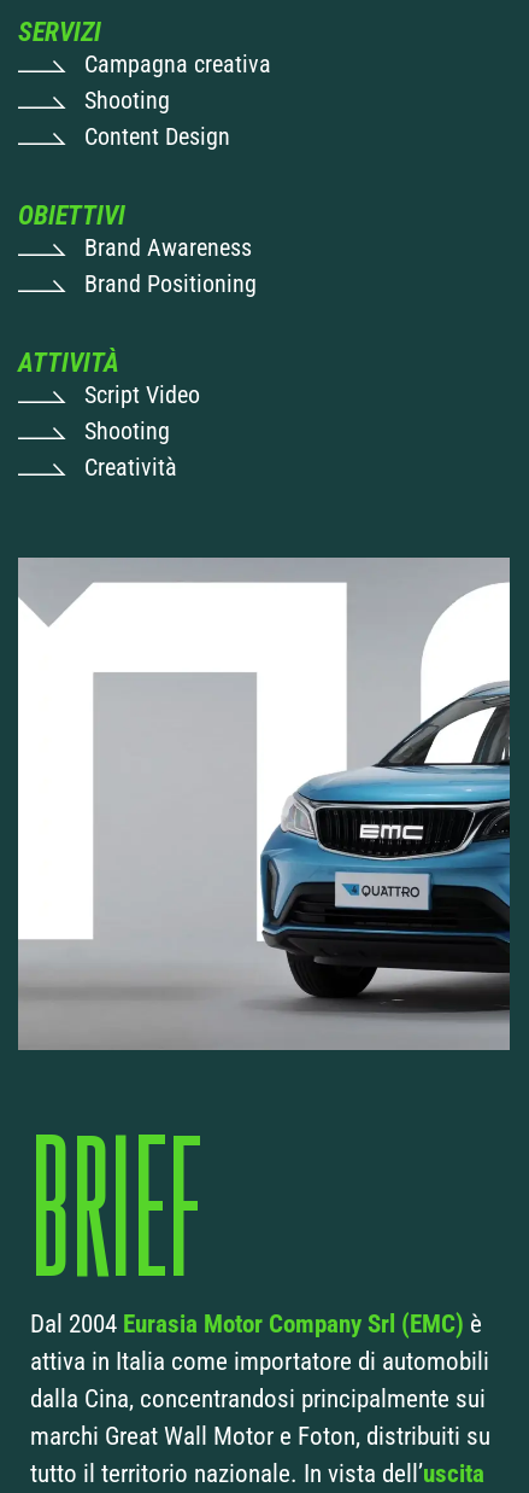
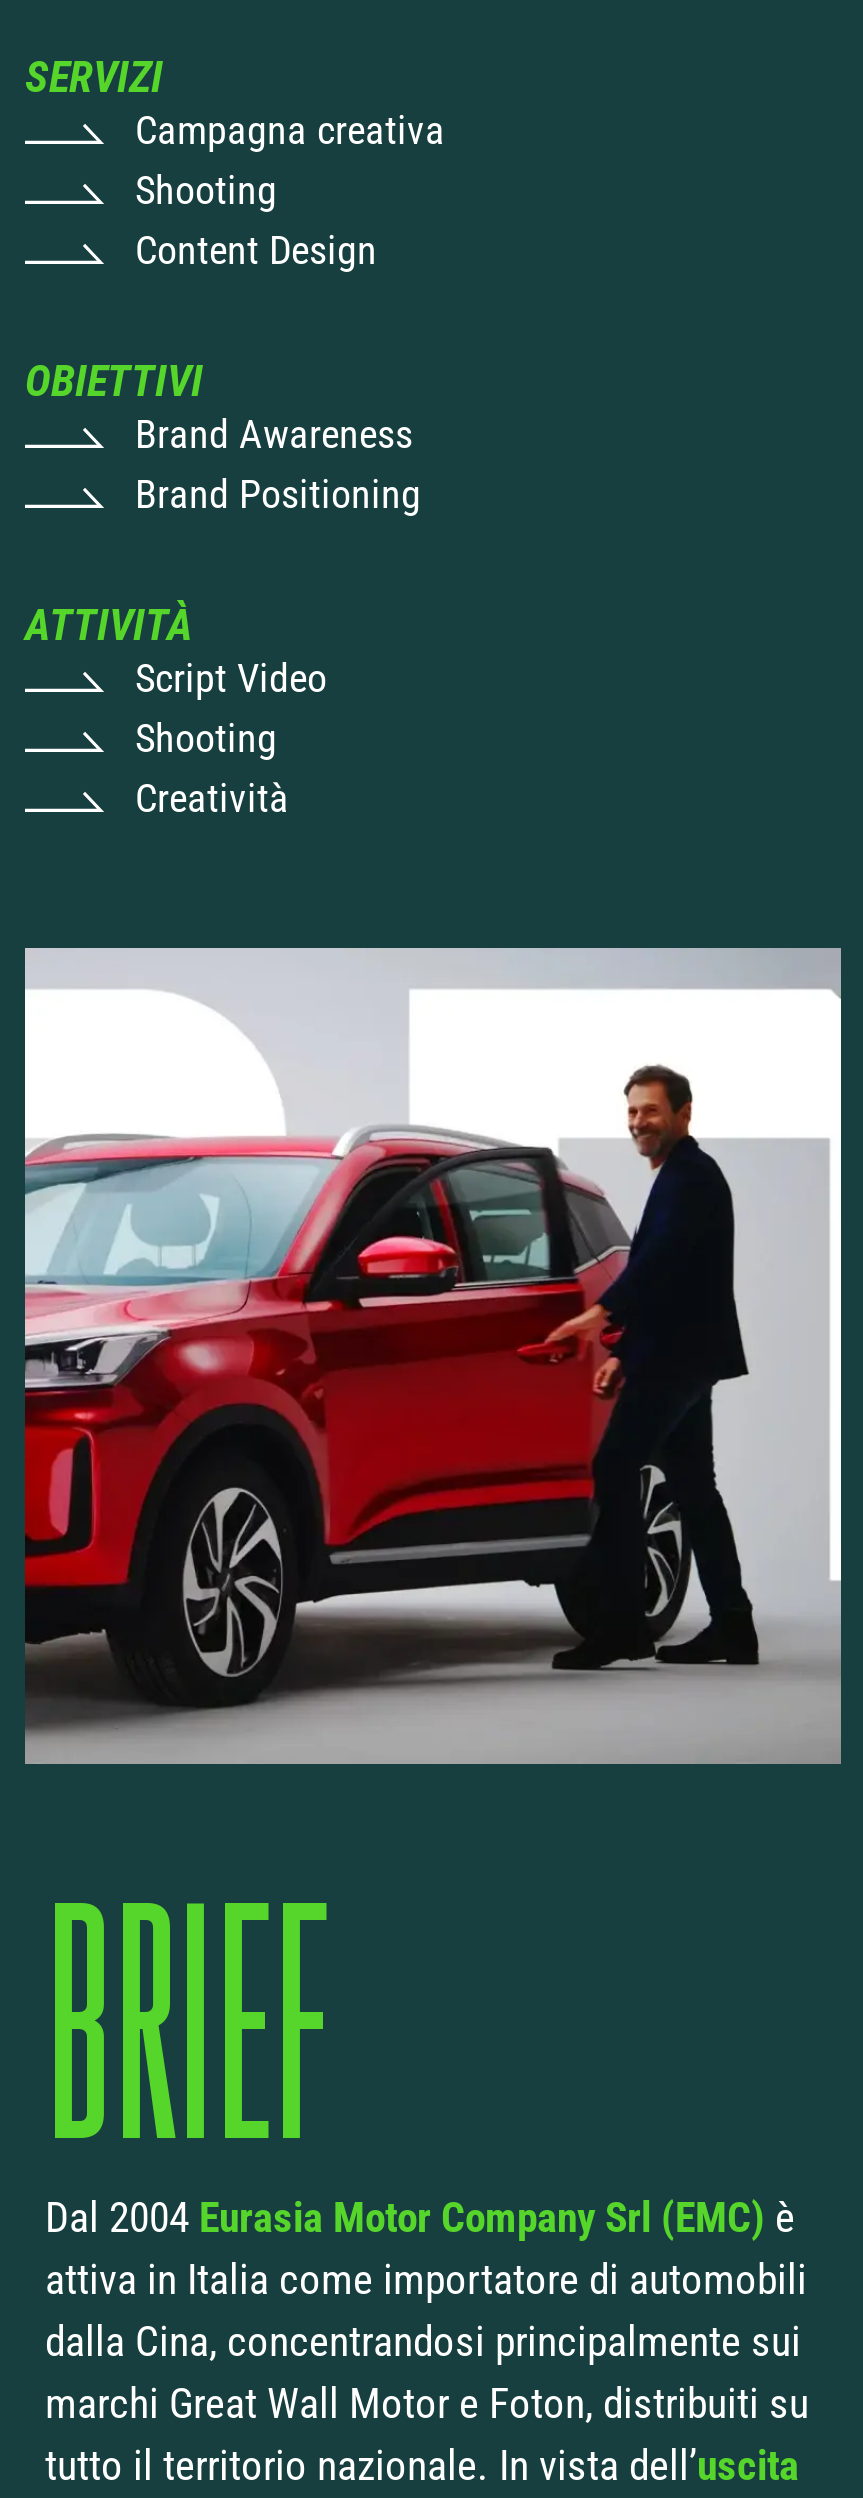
[17,558,511,1032] [image] -> [23,950,843,1736] [image]

